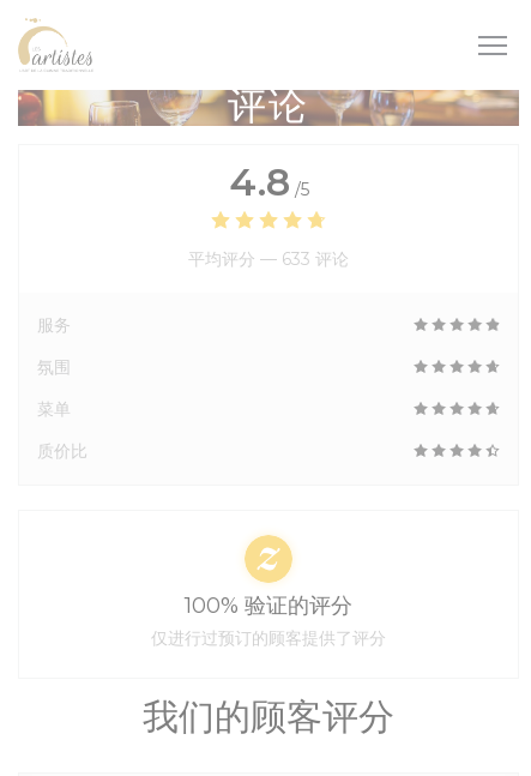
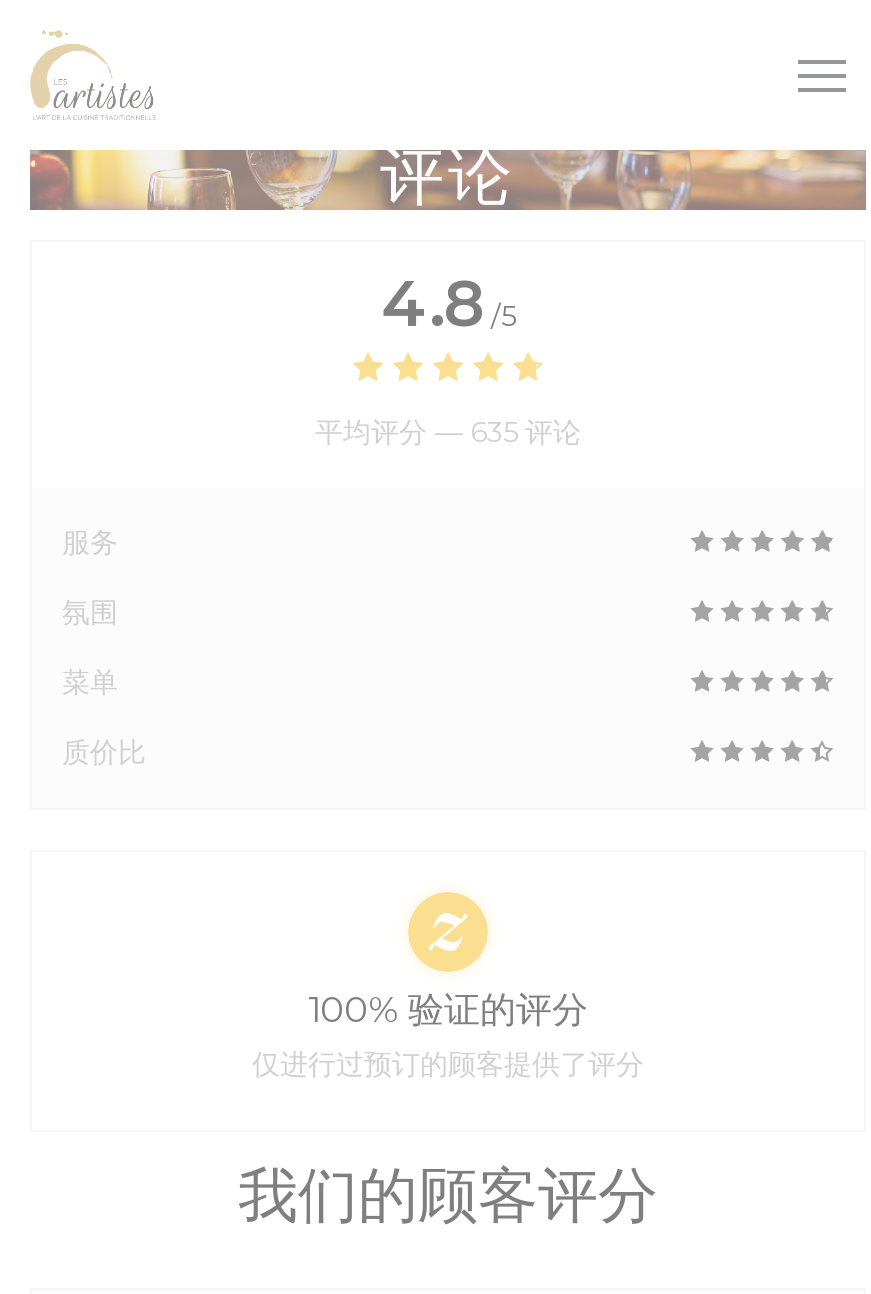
[188,248,349,270] 平均评分 — 633 评论 -> [315,414,581,450] 平均评分 — 635 评论

